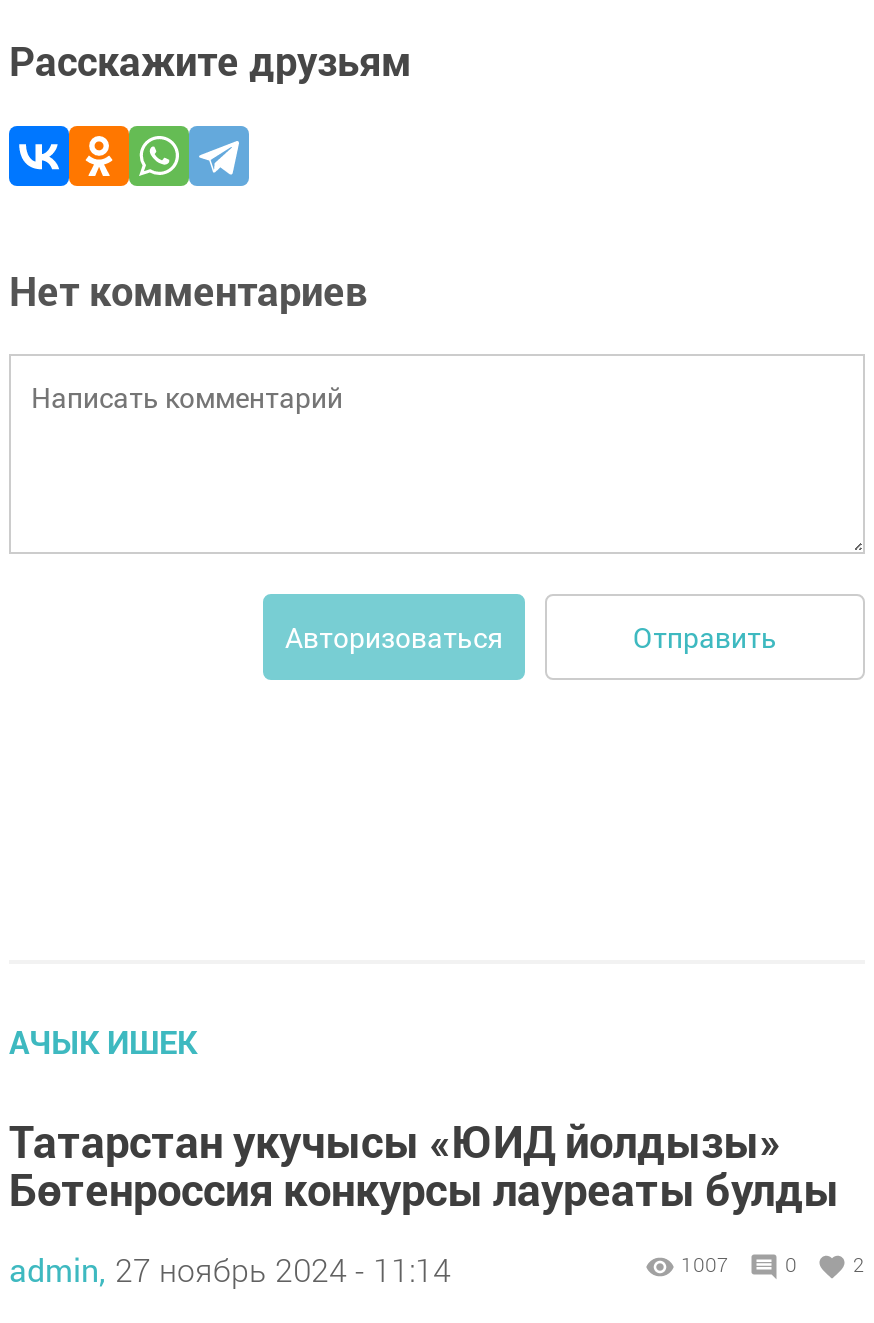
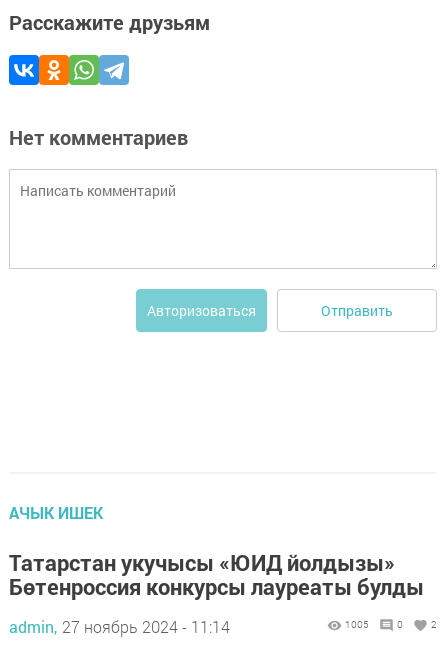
[681,1253,729,1279] 1007 -> [345,618,369,631] 1005

